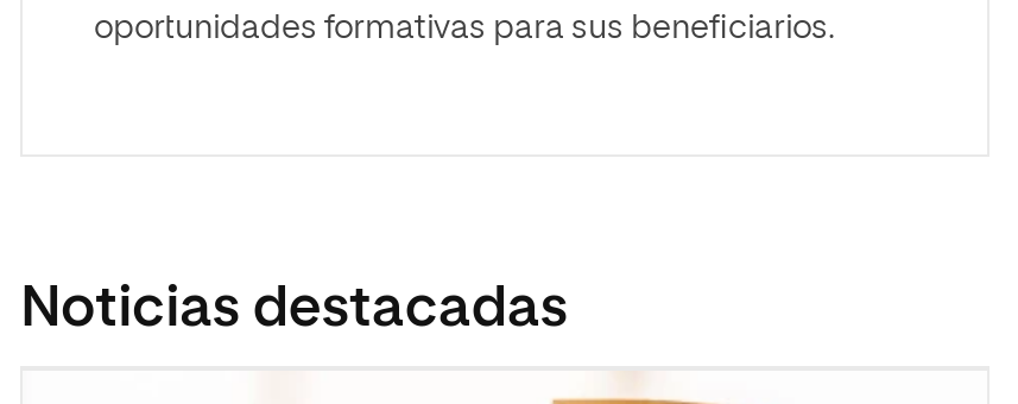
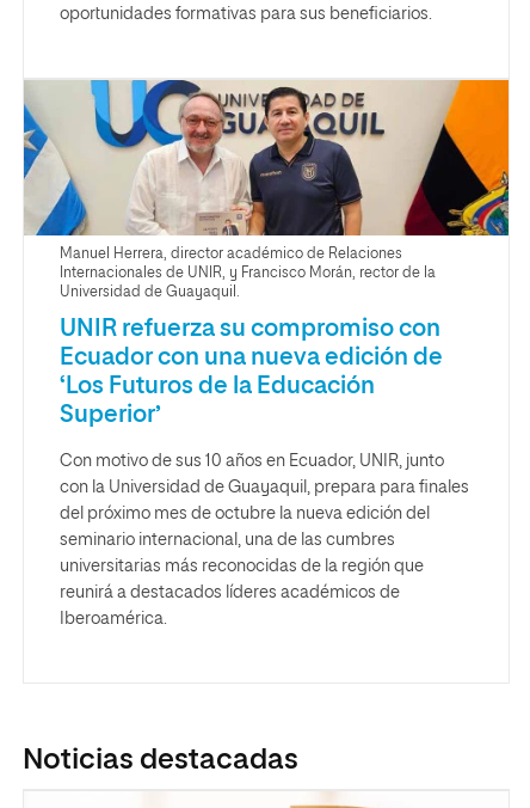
none -> [23,79,510,628] [image] | Manuel Herrera, director académico de Relaciones | Internacionales de UNIR, y Francisco Morán, rector de la | Universidad de Guayaquil. | UNIR refuerza su compromiso con | Ecuador con una nueva edición de | ‘Los Futuros de la Educación | Superior’ | Con motivo de sus 10 años en Ecuador, UNIR, junto | con la Universidad de Guayaquil, prepara para finales | del próximo mes de octubre la nueva edición del | seminario internacional, una de las cumbres | universitarias más reconocidas de la región que | reunirá a destacados líderes académicos de | Iberoamérica.

